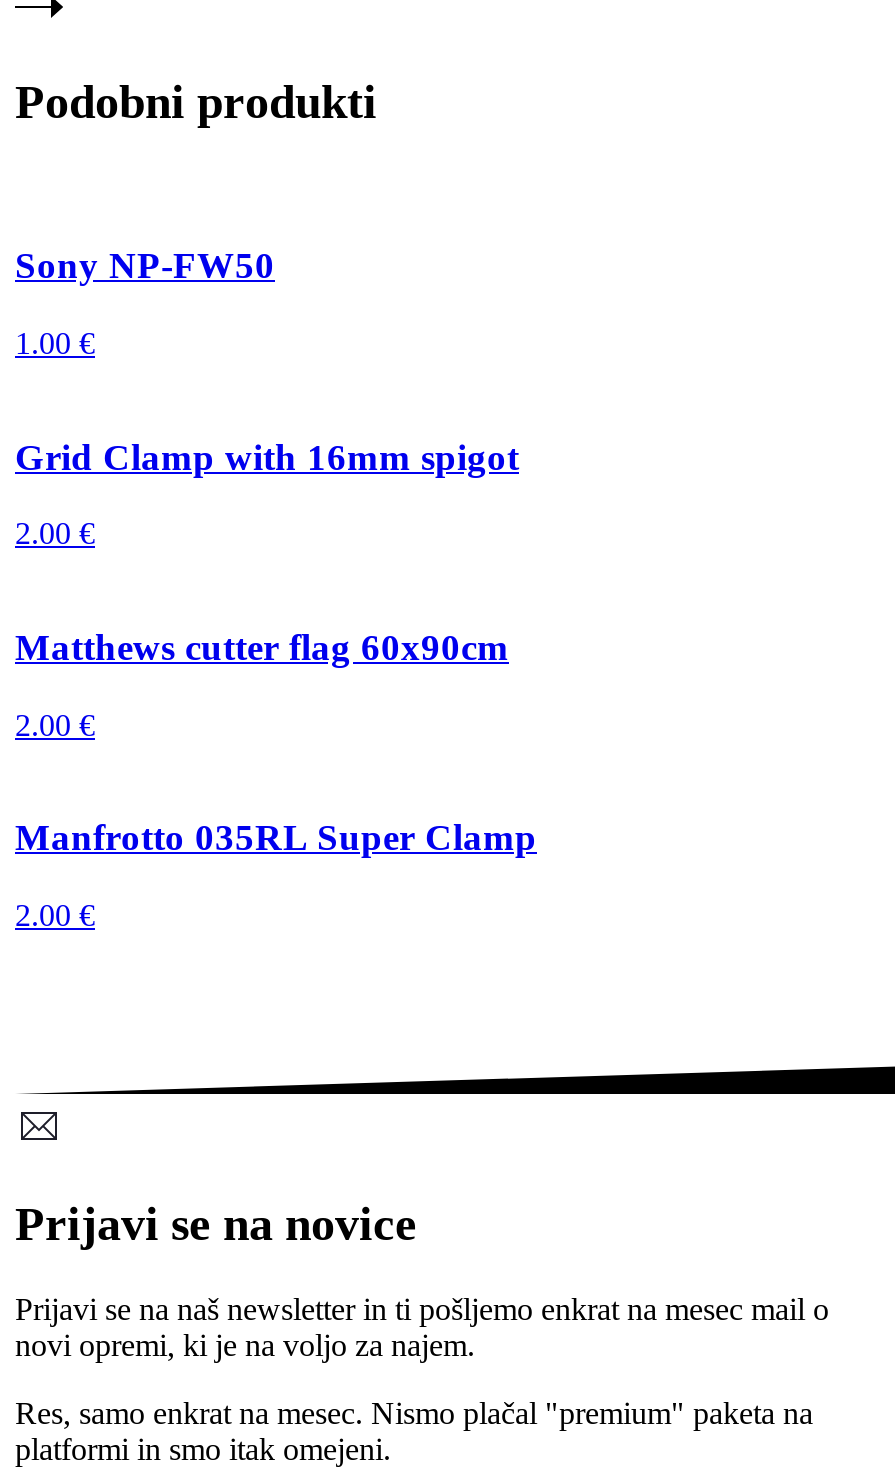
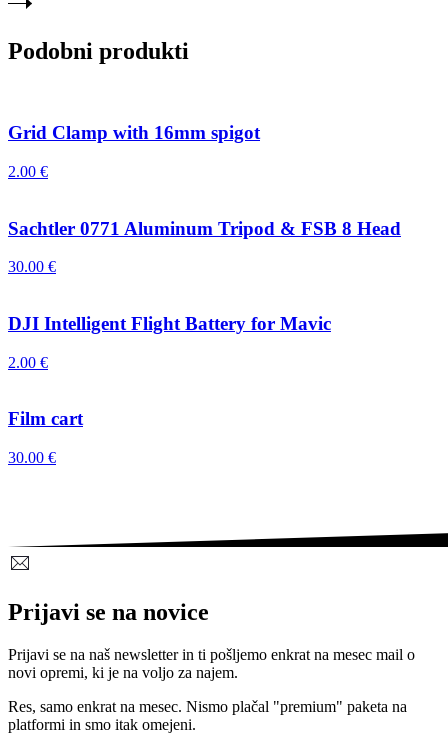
[15,244,275,360] Sony NP-FW50 | 1.00 € -> none
moved [15,435,519,550] -> [8,122,260,180]: Grid Clamp with 16mm spigot | 2.00 €
[15,626,509,668] Matthews cutter flag 60x90cm -> [8,217,401,334] Sachtler 0771 Aluminum Tripod & FSB 8 Head | 30.00 € | DJI Intelligent Flight Battery for Mavic
[15,817,537,859] Manfrotto 035RL Super Clamp -> [8,408,83,429] Film cart
[15,898,95,932] 2.00 € -> [8,449,56,466] 30.00 €

